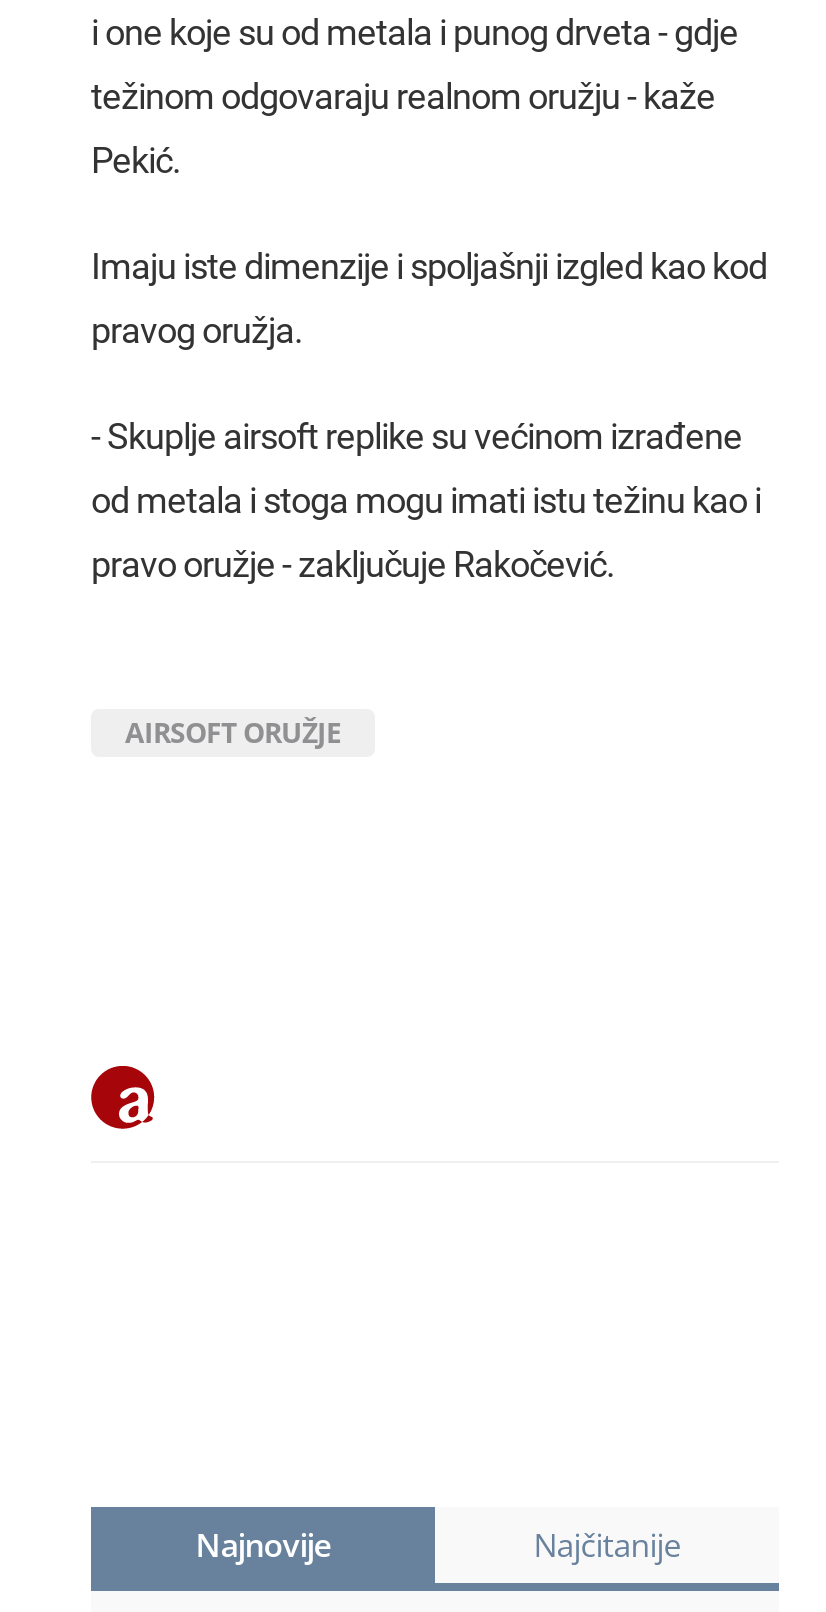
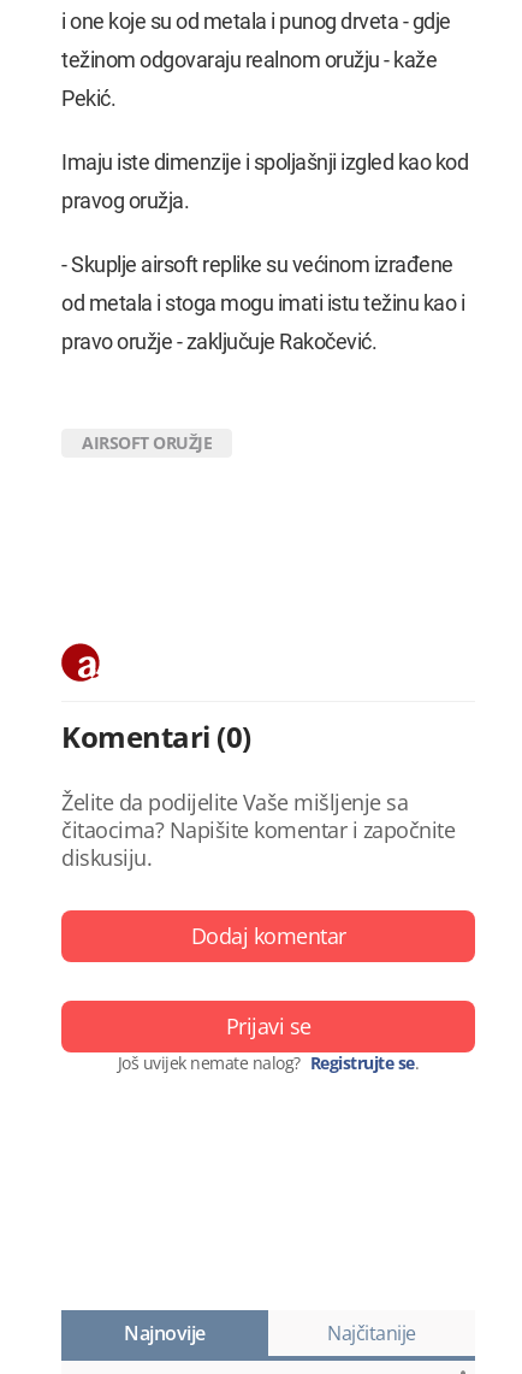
none -> [61,717,455,1074] Komentari (0) | Želite da podijelite Vaše mišljenje sa | čitaocima? Napišite komentar i započnite | diskusiju. | Dodaj komentar | Prijavi se | Još uvijek nemate nalog? Registrujte se.

